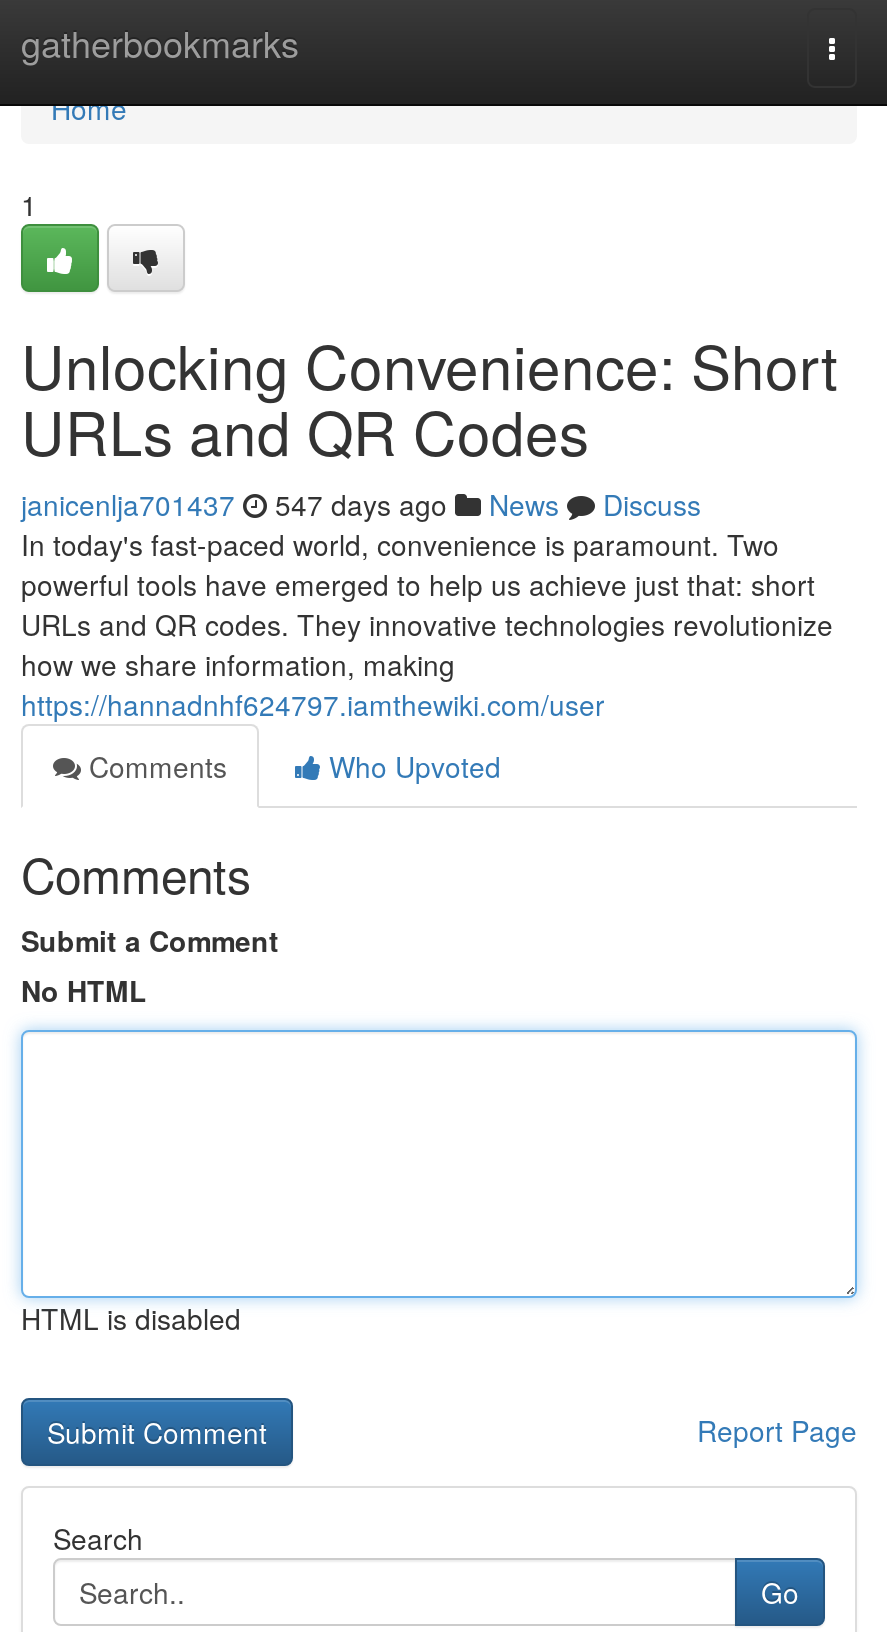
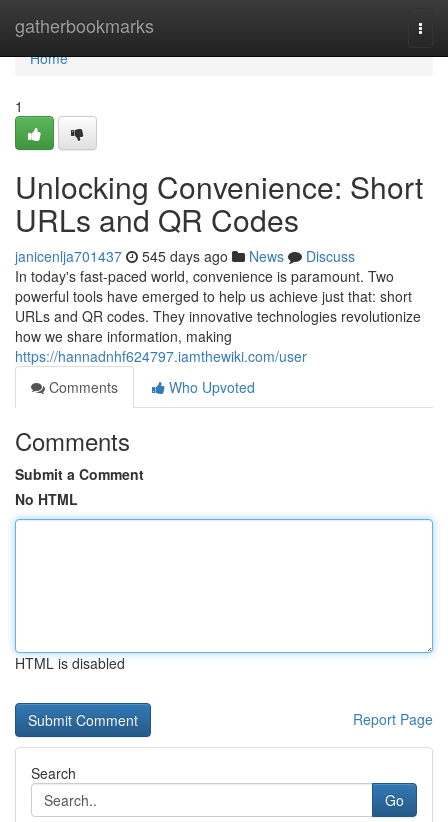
[21,484,701,524] janicenlja701437 547 days ago News Discuss -> [15,246,355,266] janicenlja701437 545 days ago News Discuss

